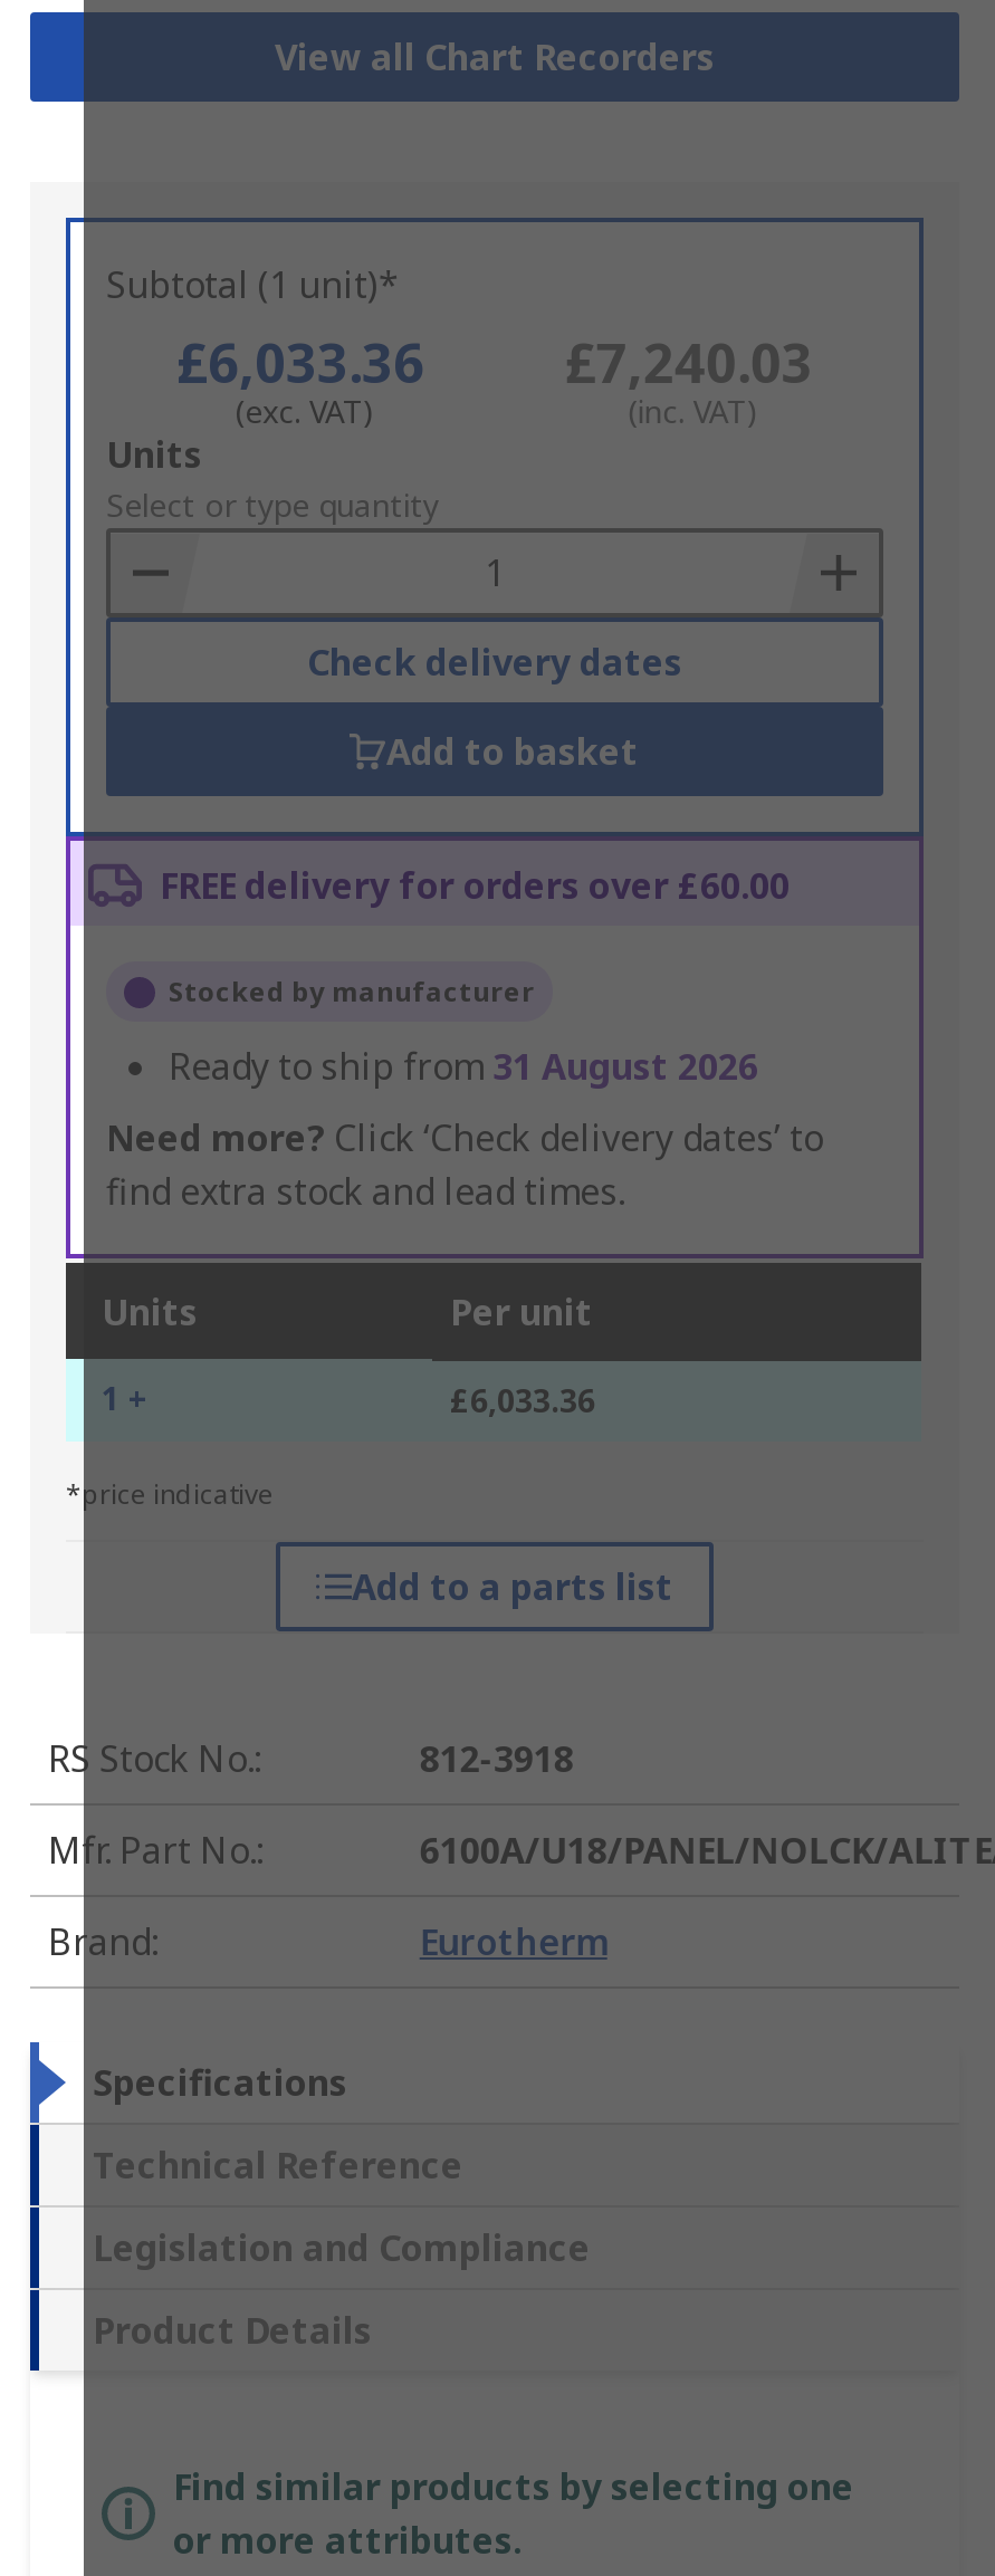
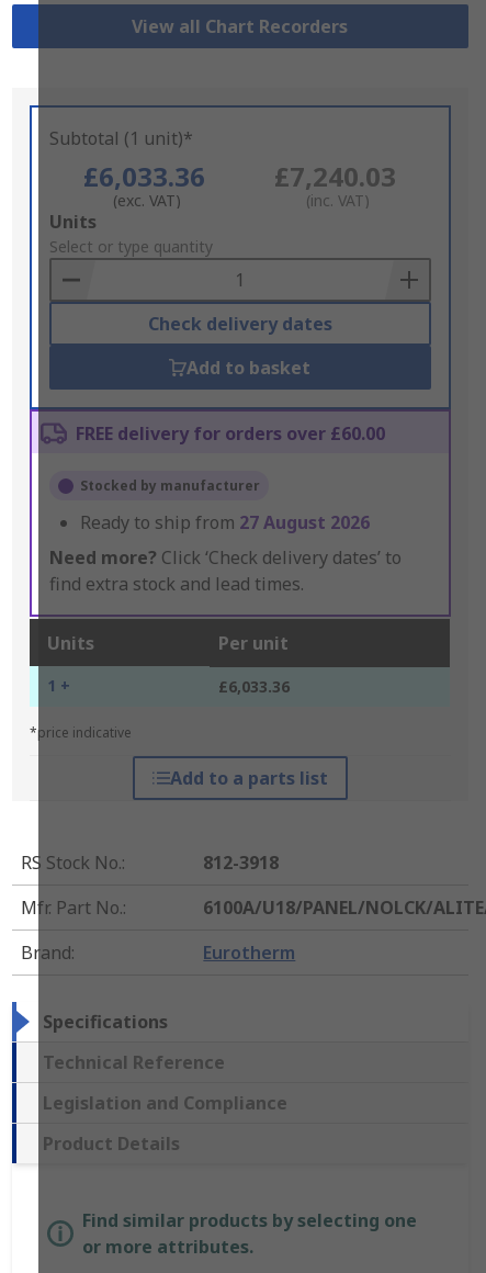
[169,1043,758,1092] Ready to ship from 31 August 2026 -> [80,511,370,535] Ready to ship from 27 August 2026

